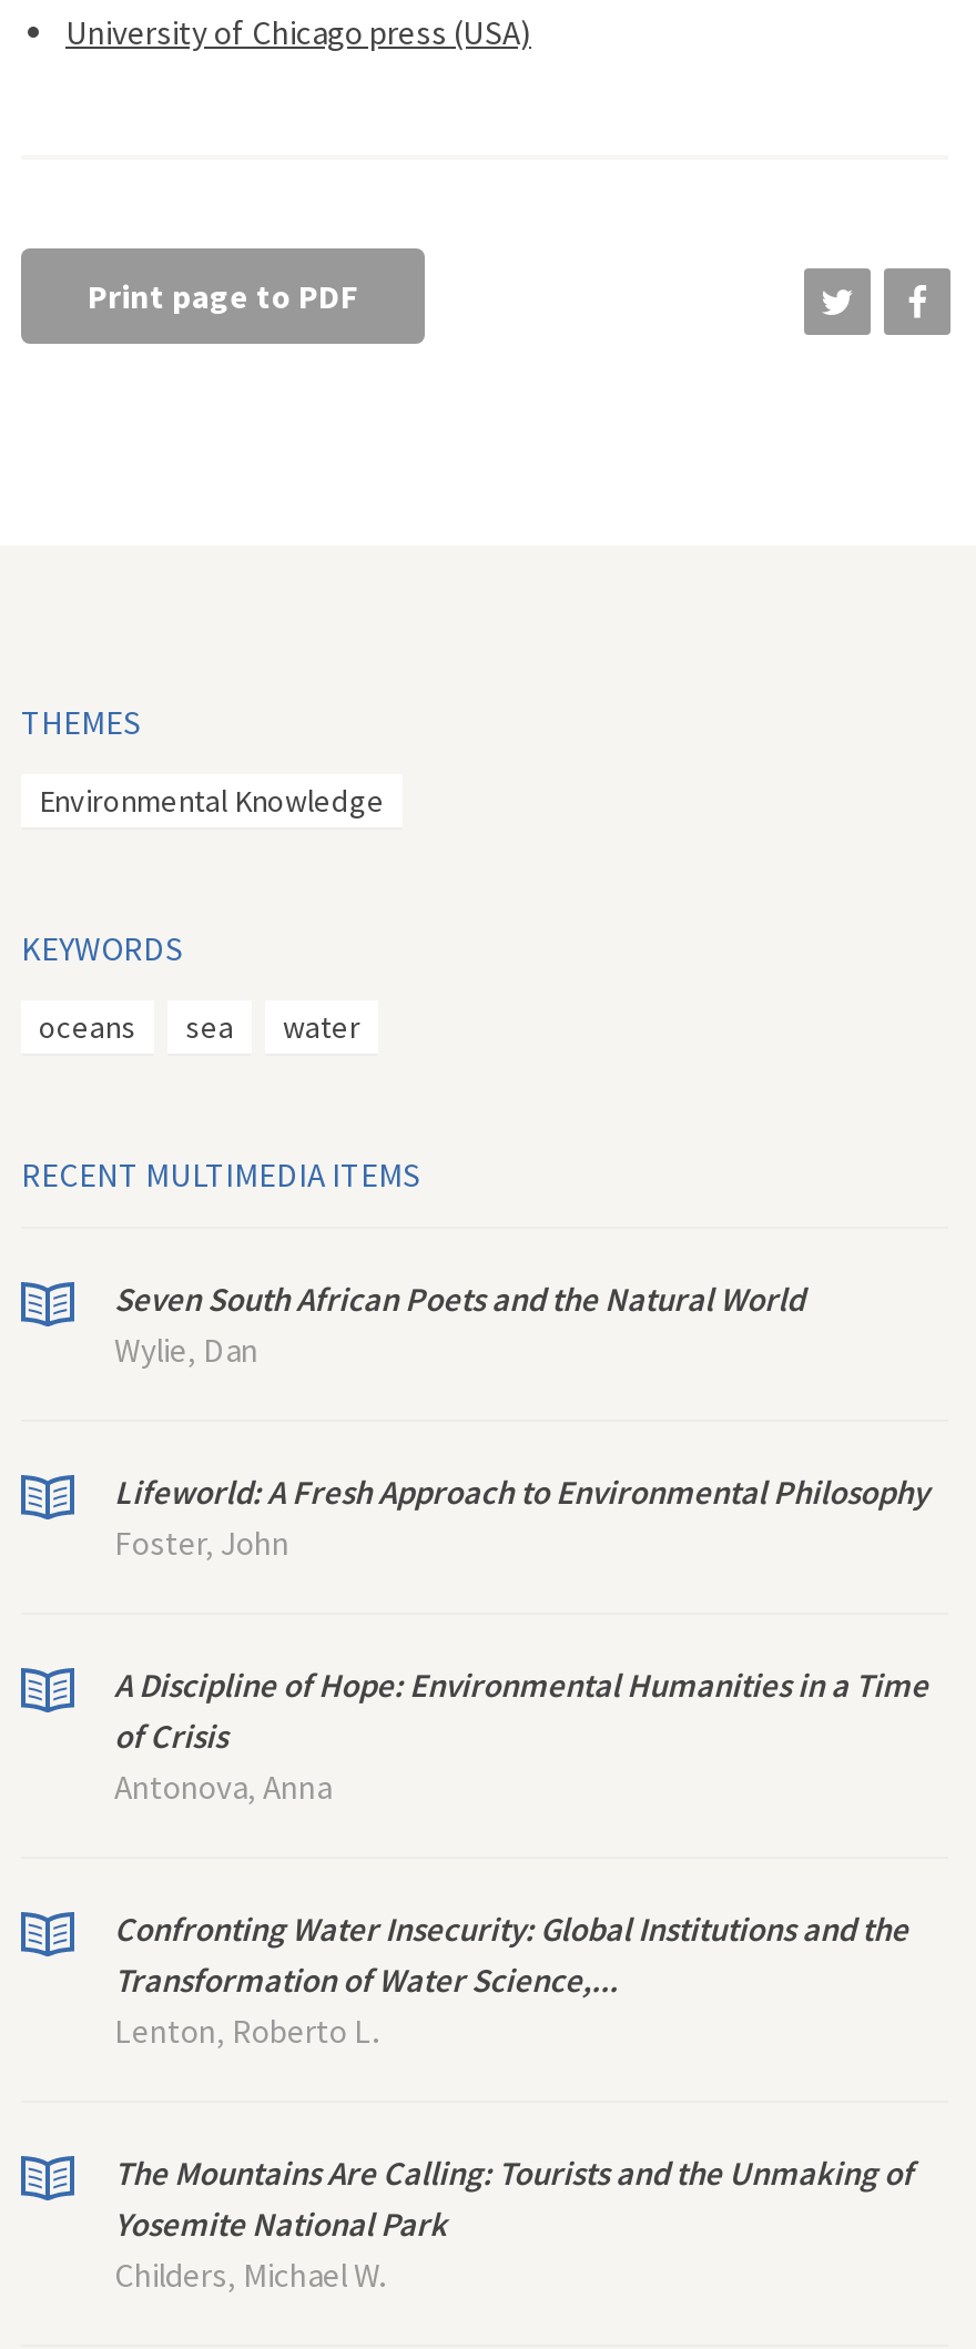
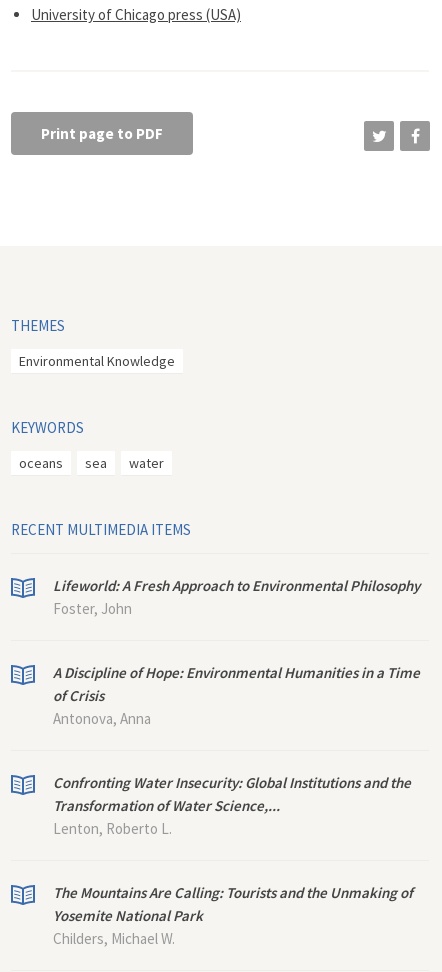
[114,1277,804,1370] Seven South African Poets and the Natural World | Wylie, Dan -> none

